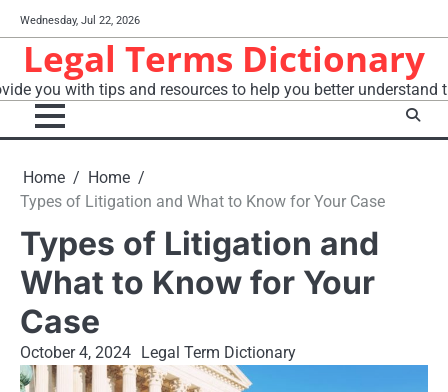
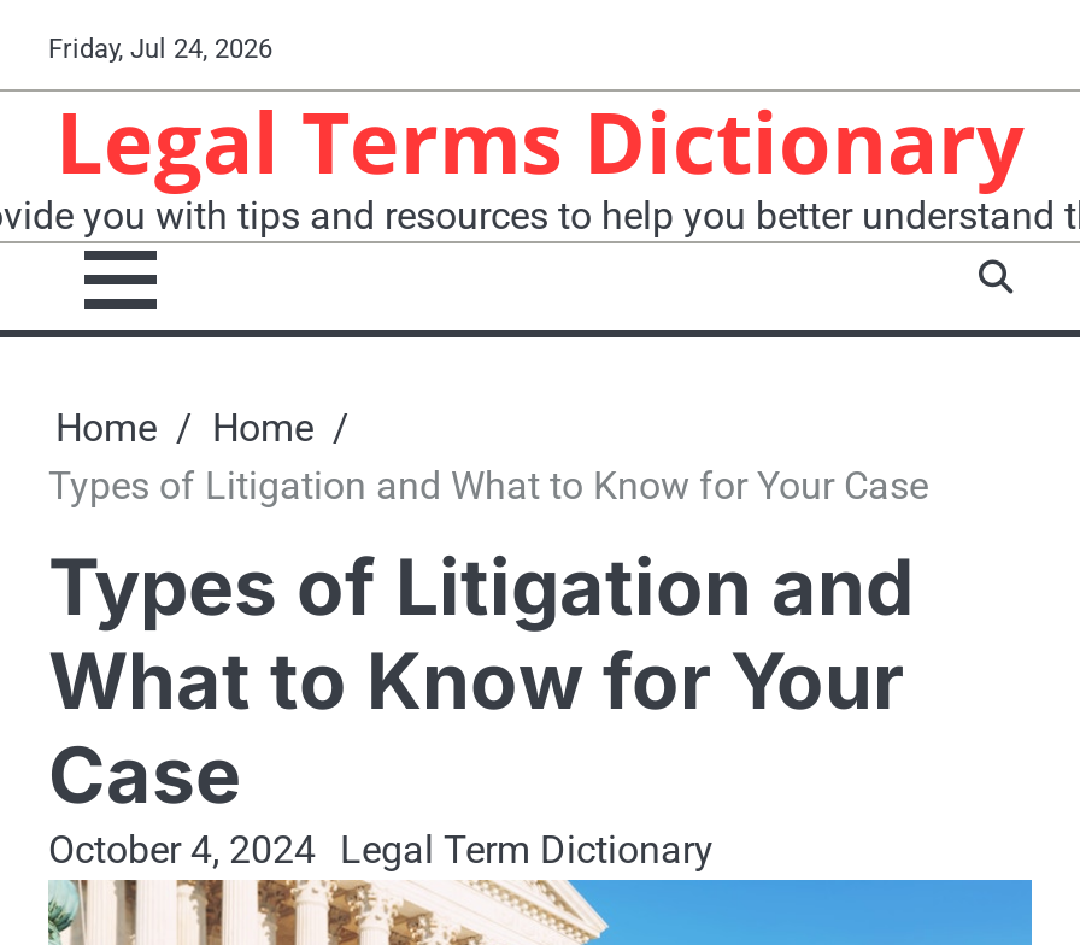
[20,14,140,27] Wednesday, Jul 22, 2026 -> [48,34,272,65] Friday, Jul 24, 2026

